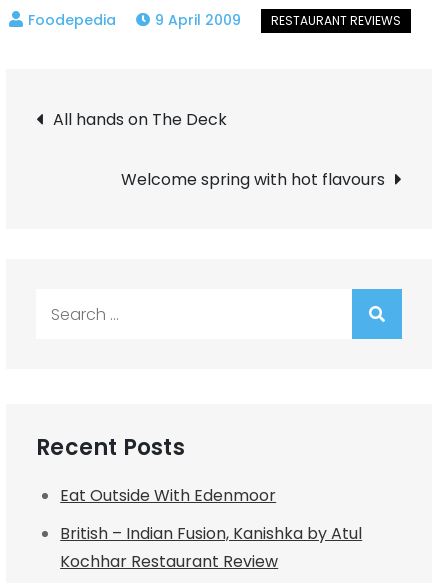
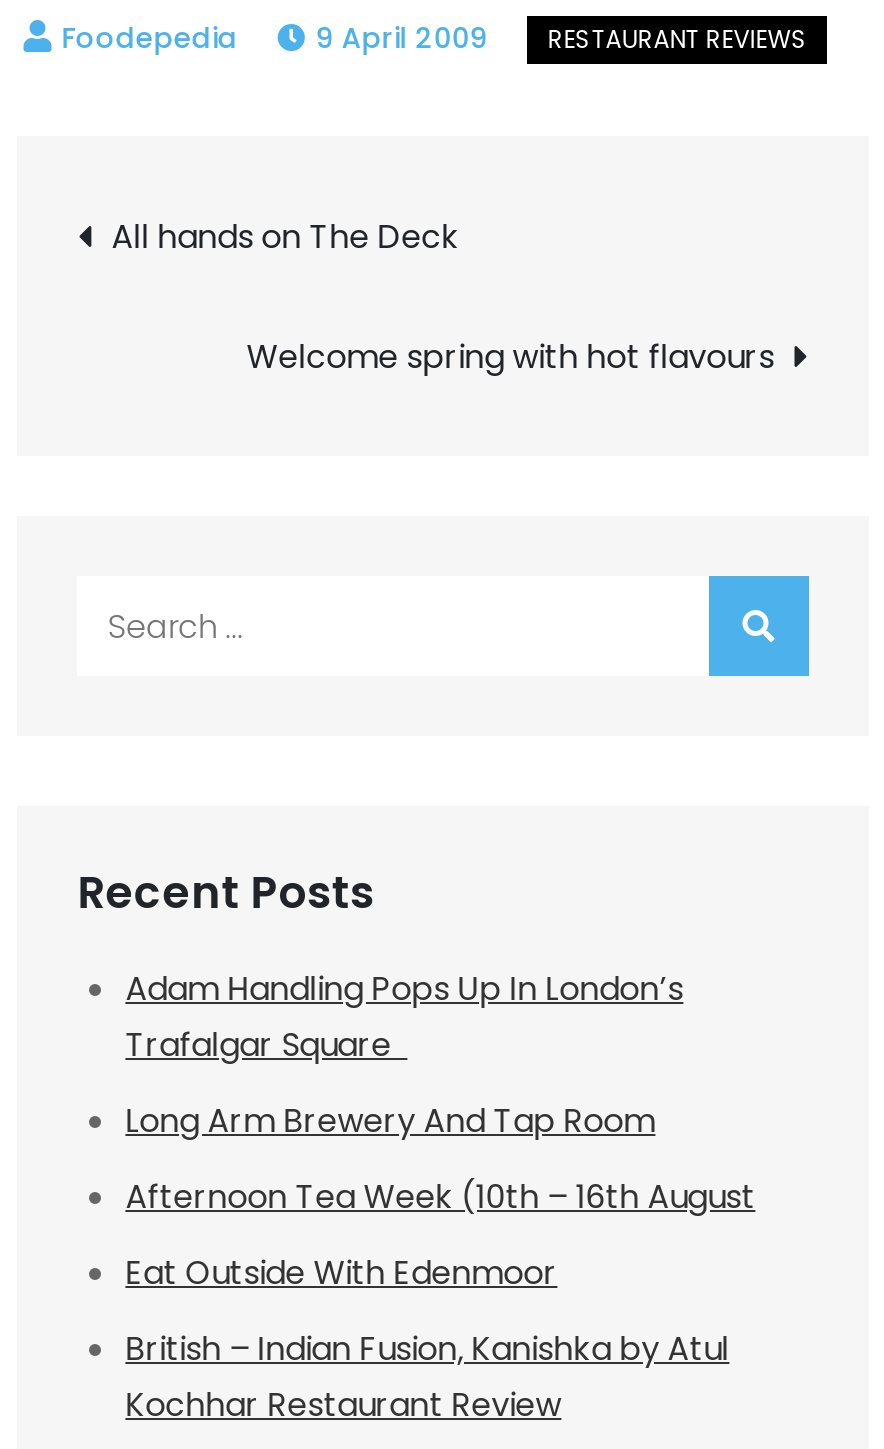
none -> [125,967,755,1221] Adam Handling Pops Up In London’s | Trafalgar Square | Long Arm Brewery And Tap Room | Afternoon Tea Week (10th – 16th August

